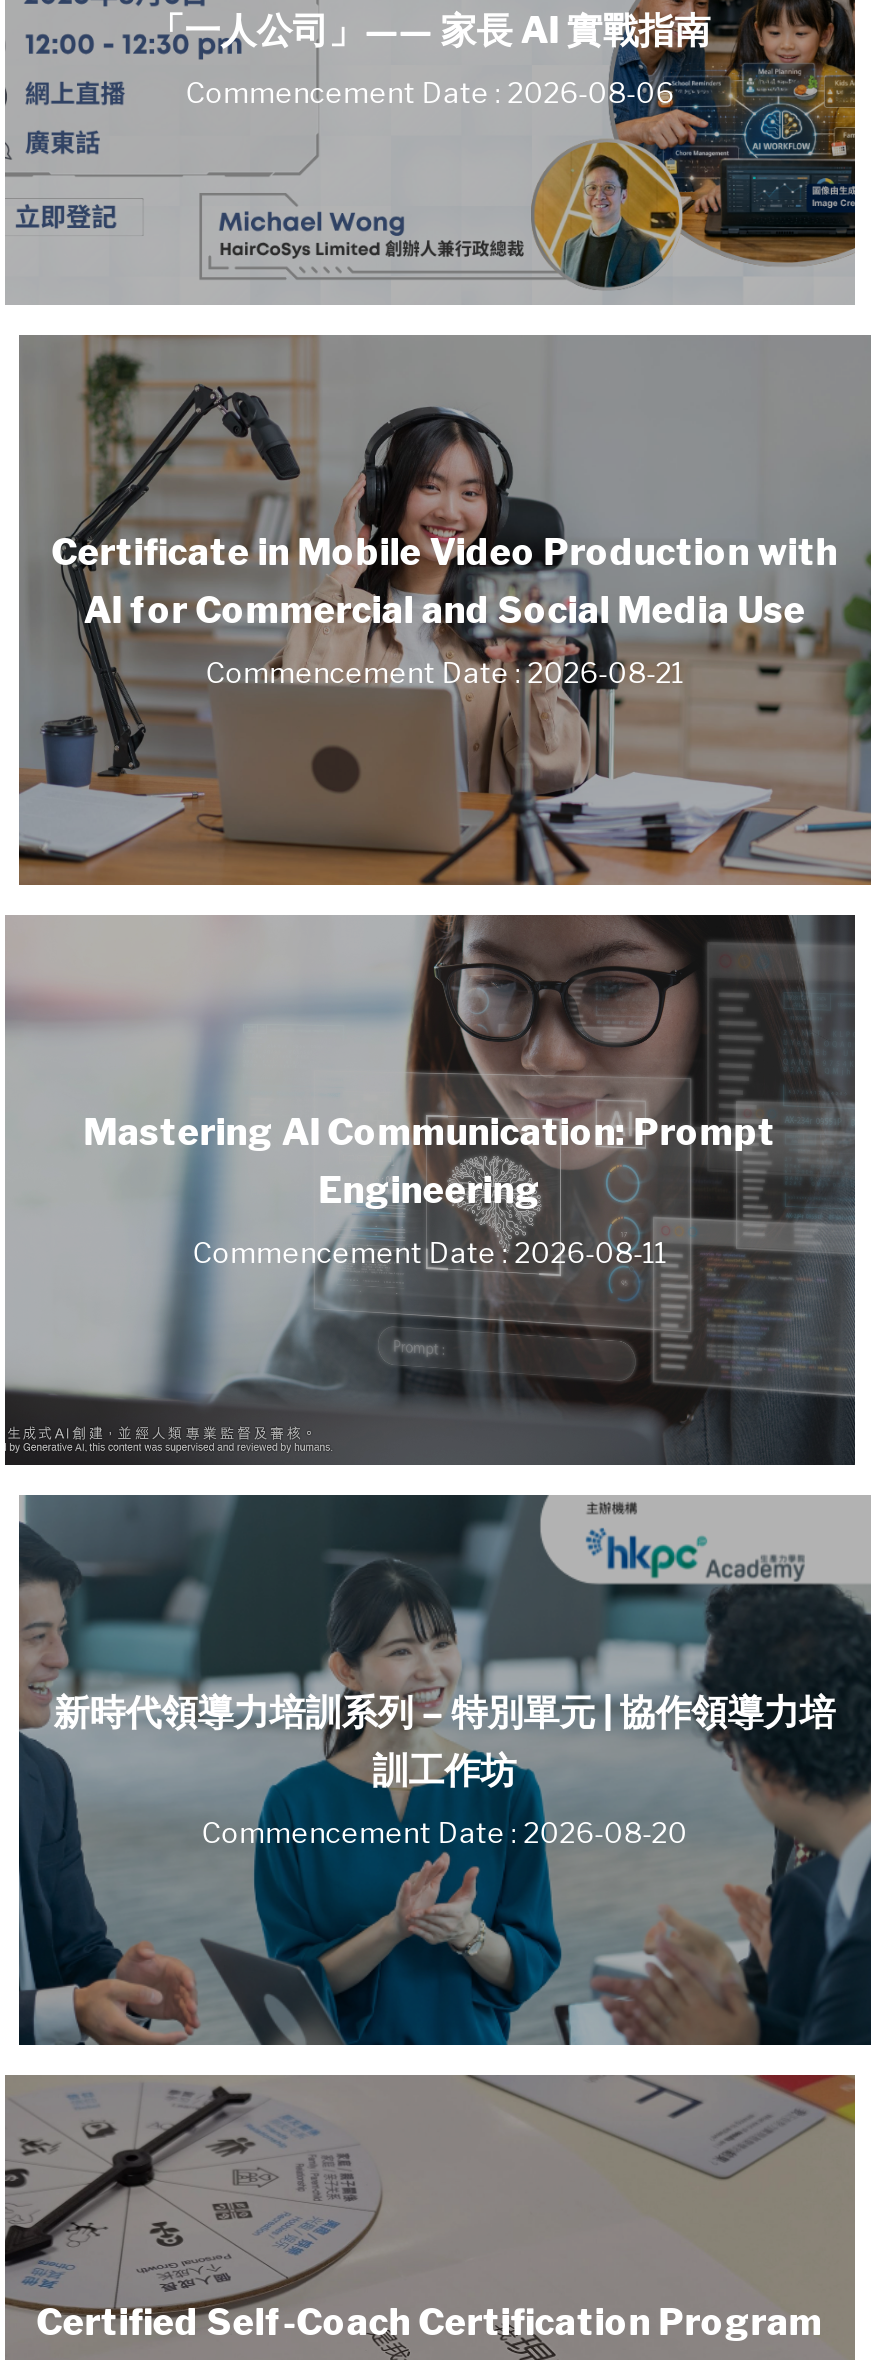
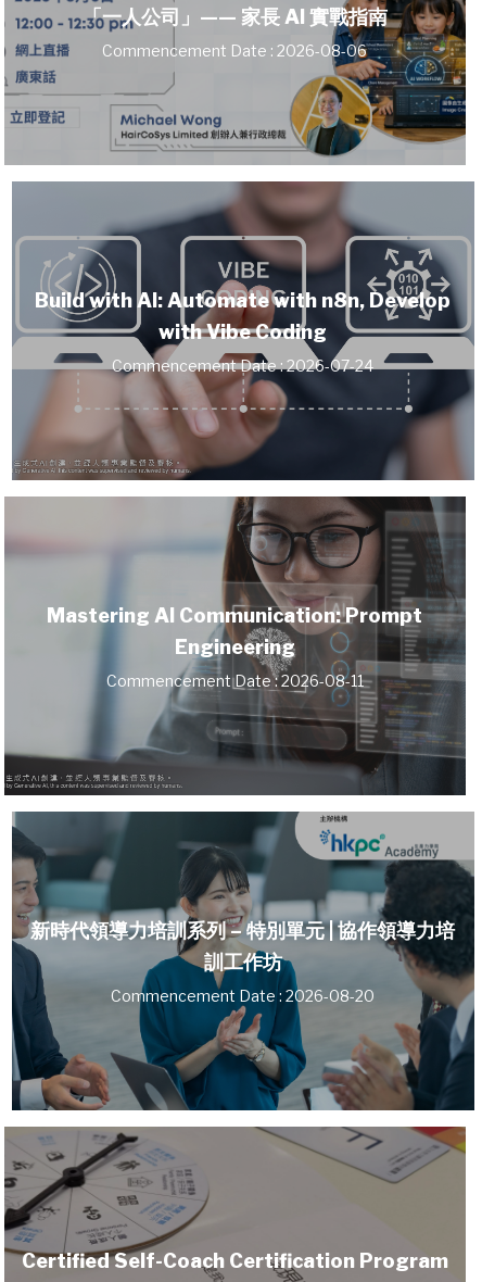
[21,336,837,631] [image] | Certificate in Mobile Video Production with | AI for Commercial and Social Media Use -> [14,181,471,343] [image] | Build with AI: Automate with n8n, Develop | with Vibe Coding
[17,546,873,886] [image] | Commencement Date : 2026-08-21 -> [12,319,474,481] [image] | Commencement Date : 2026-07-24

